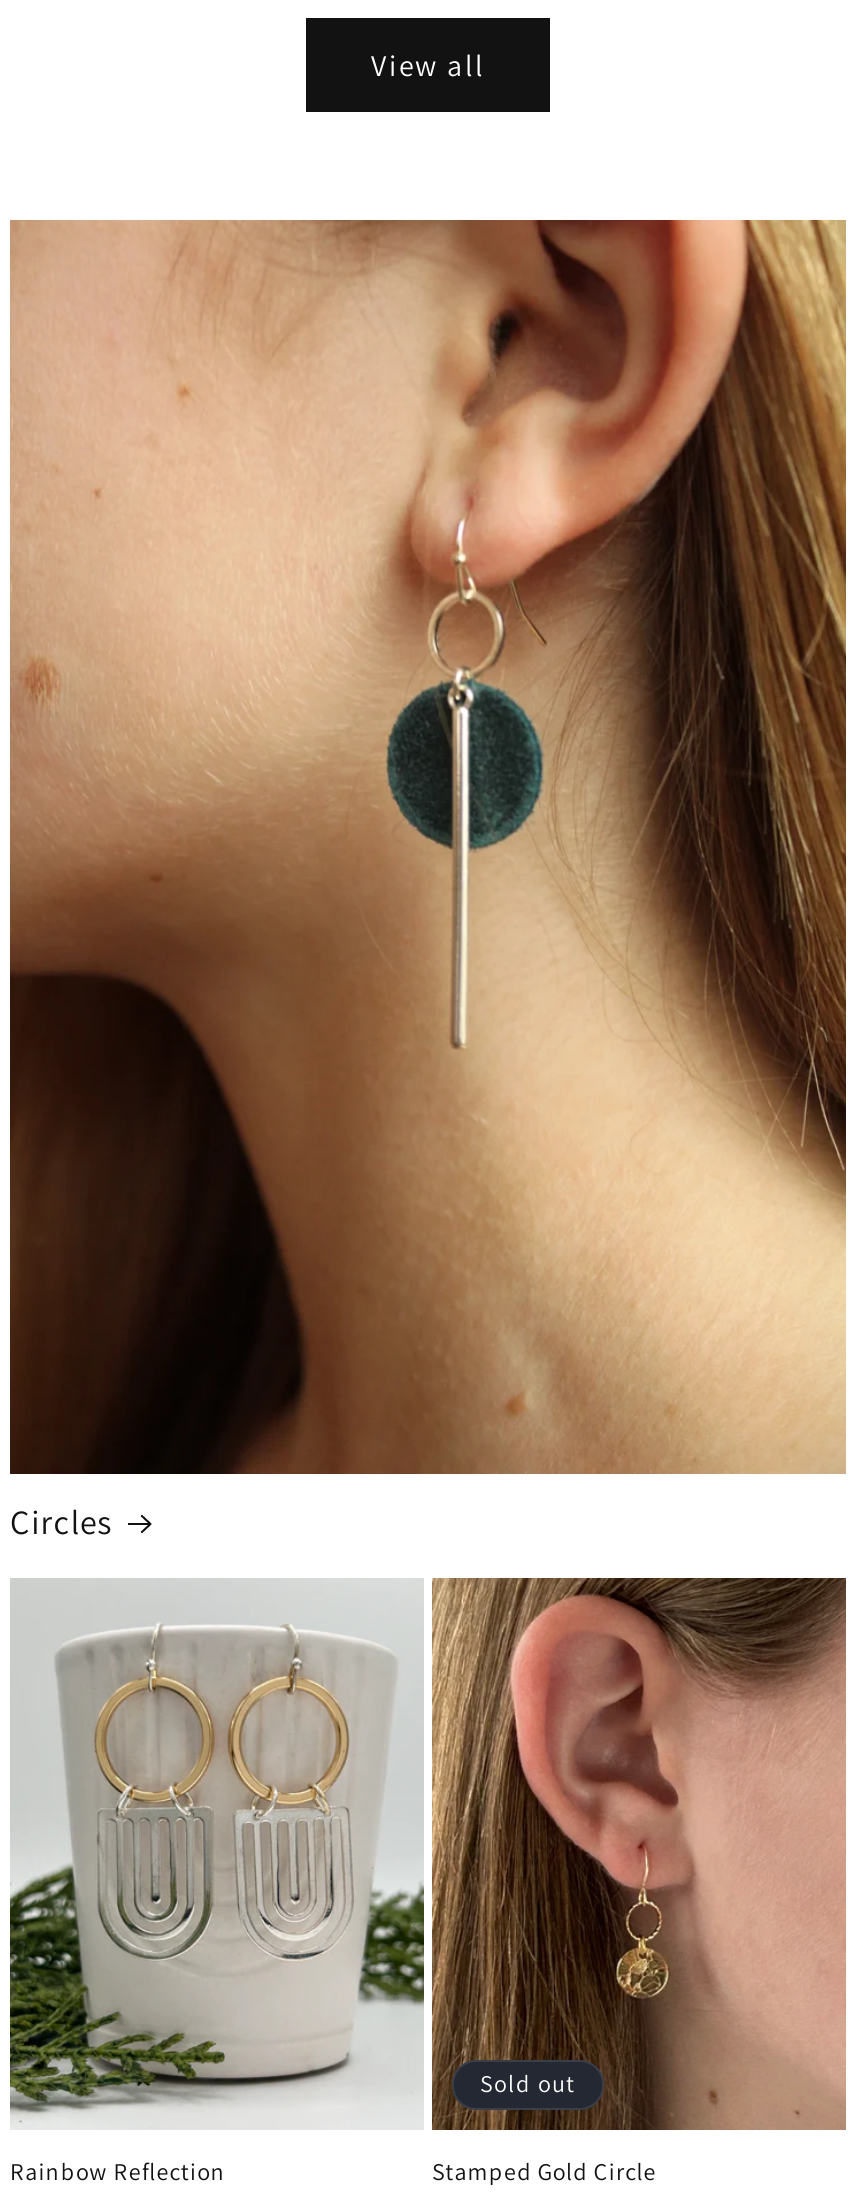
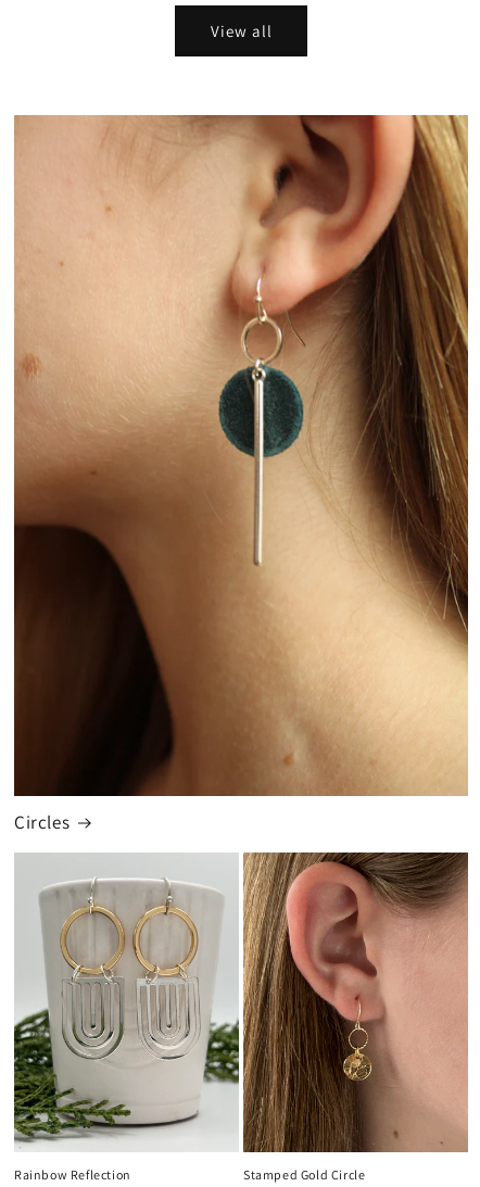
[480,2069,576,2099] Sold out -> none

